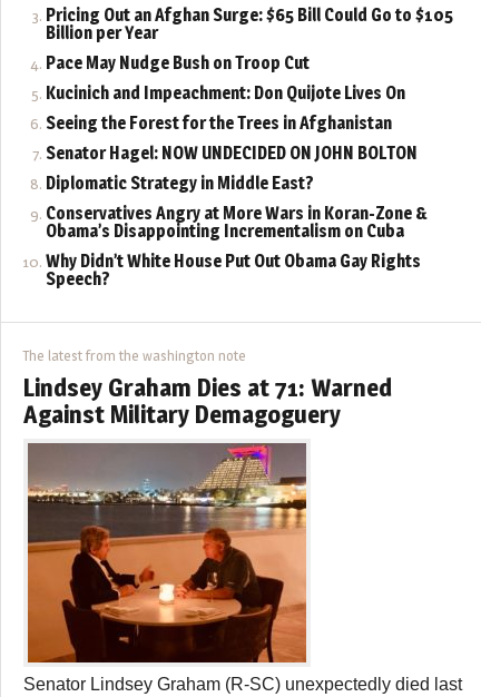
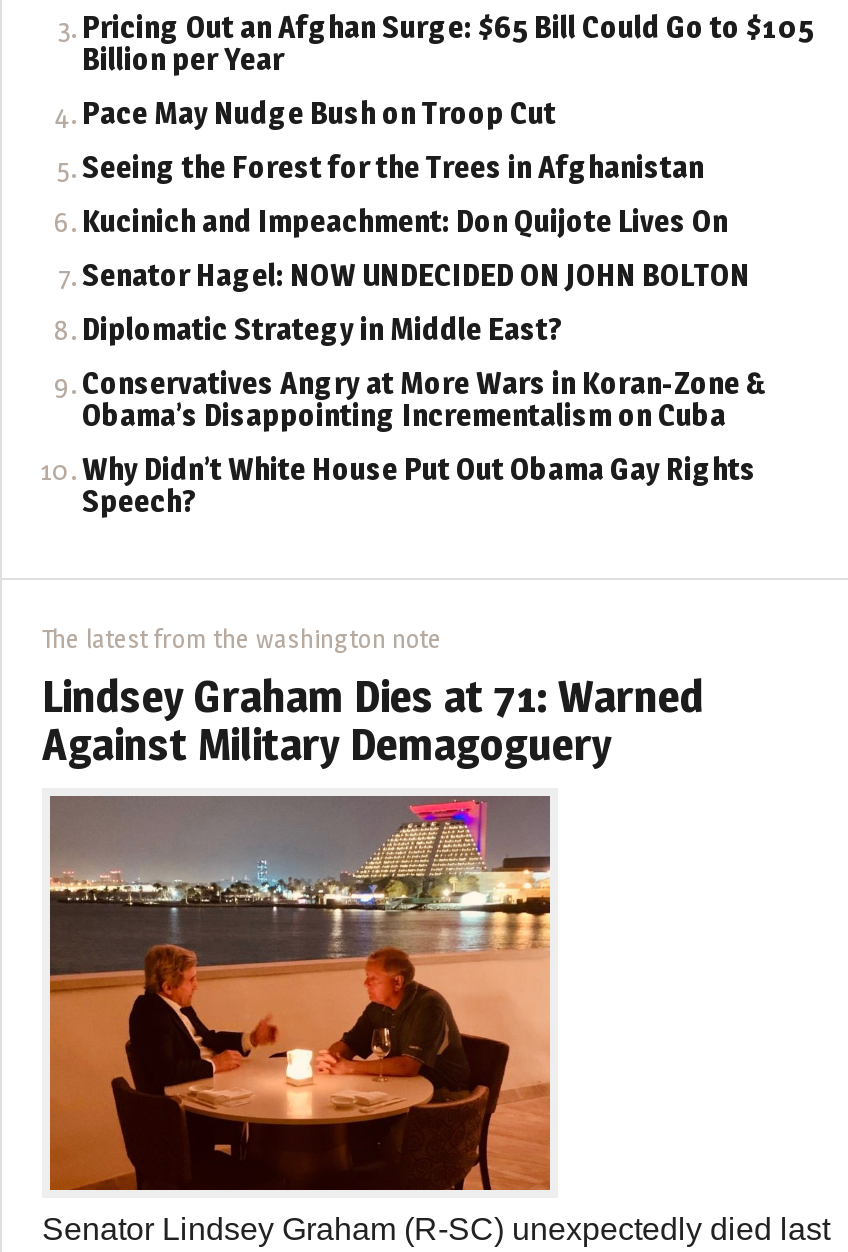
moved [46,82,405,103] -> [82,201,728,239]: Kucinich and Impeachment: Don Quijote Lives On
moved [46,112,392,133] -> [82,147,704,185]: Seeing the Forest for the Trees in Afghanistan

